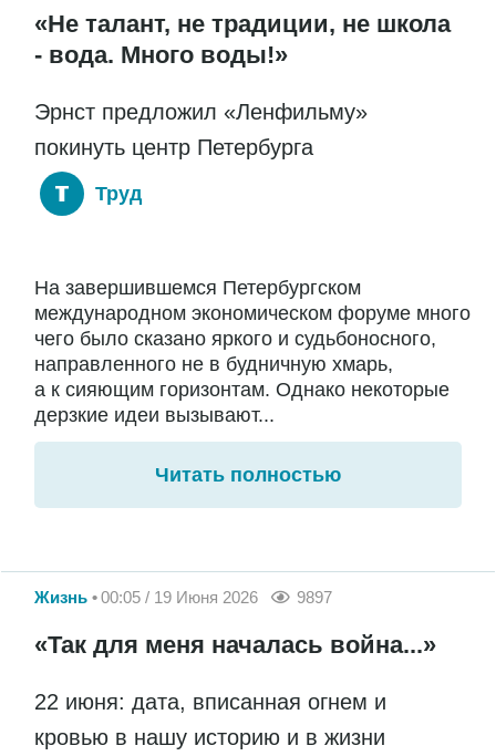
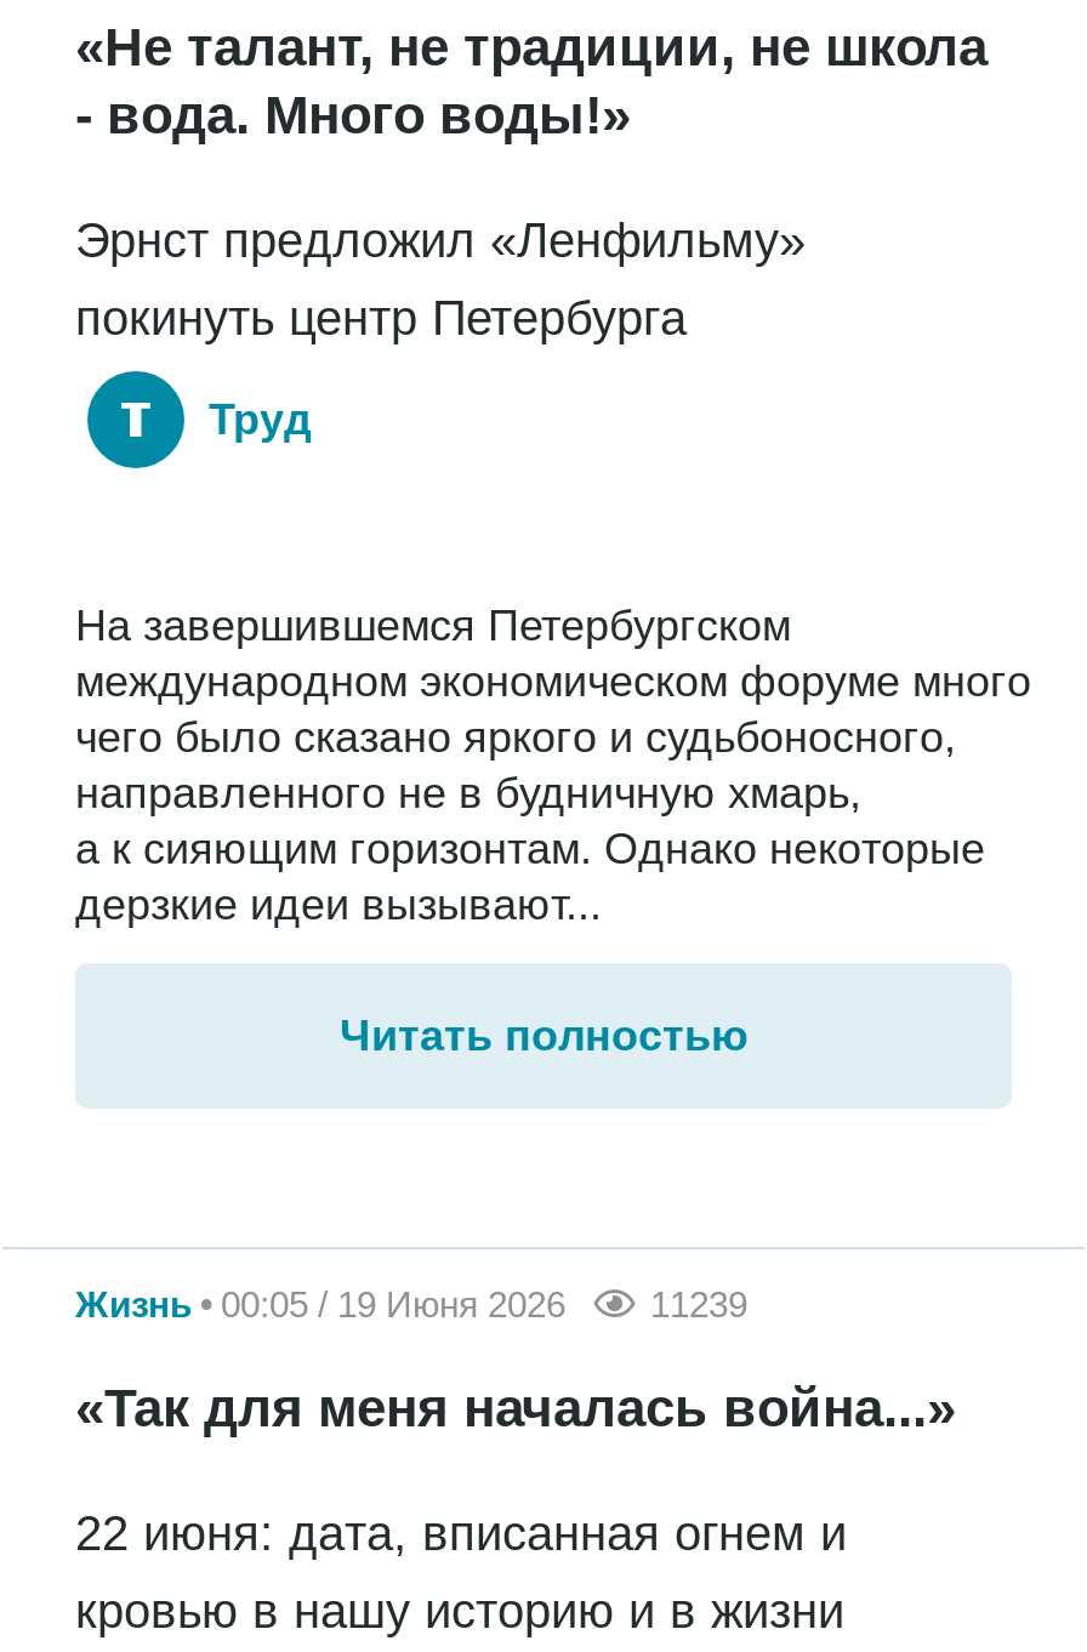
[297,588,332,607] 9897 -> [650,1284,747,1325] 11239

